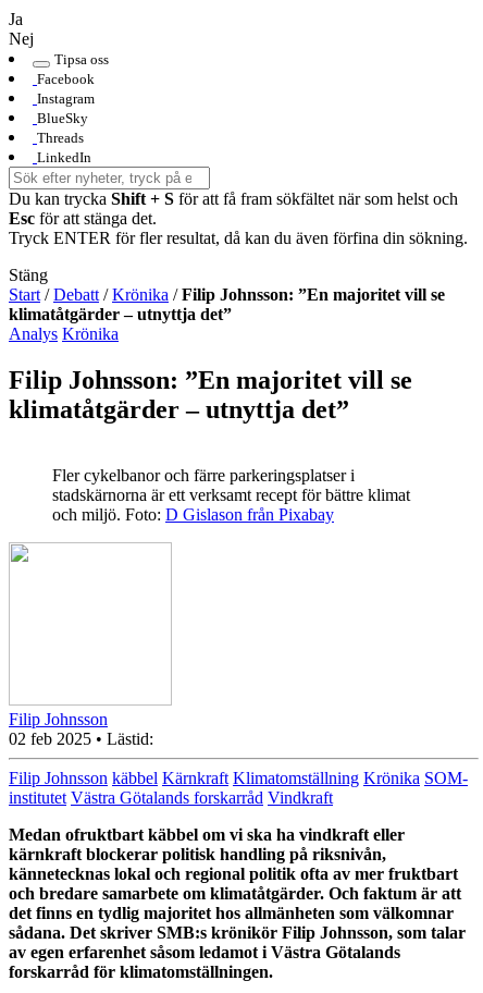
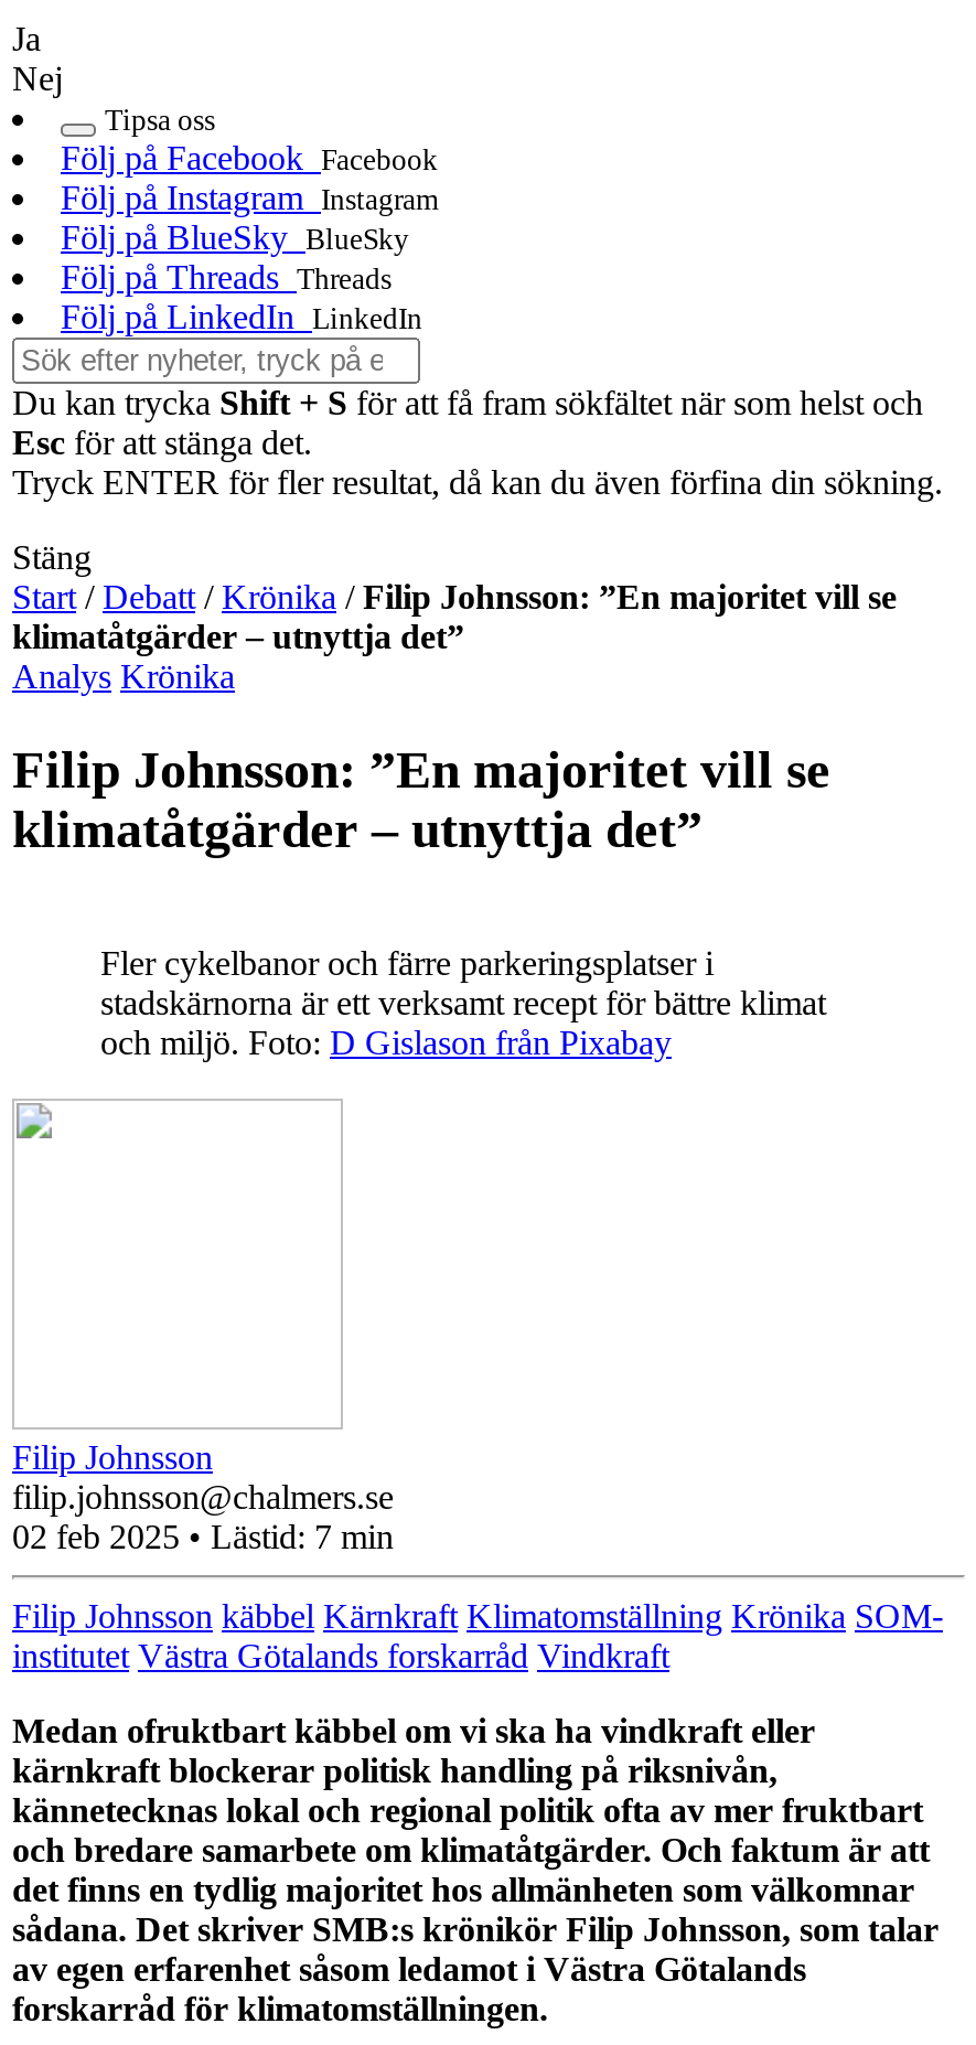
[37,71,95,165] Facebook | Instagram | BlueSky | Threads | LinkedIn -> [61,139,438,335] Följ på Facebook Facebook | Följ på Instagram Instagram | Följ på BlueSky BlueSky | Följ på Threads Threads | Följ på LinkedIn LinkedIn
[9,729,153,748] 02 feb 2025 • Lästid: -> [12,1478,394,1555] filip.johnsson@chalmers.se | 02 feb 2025 • Lästid: 7 min

